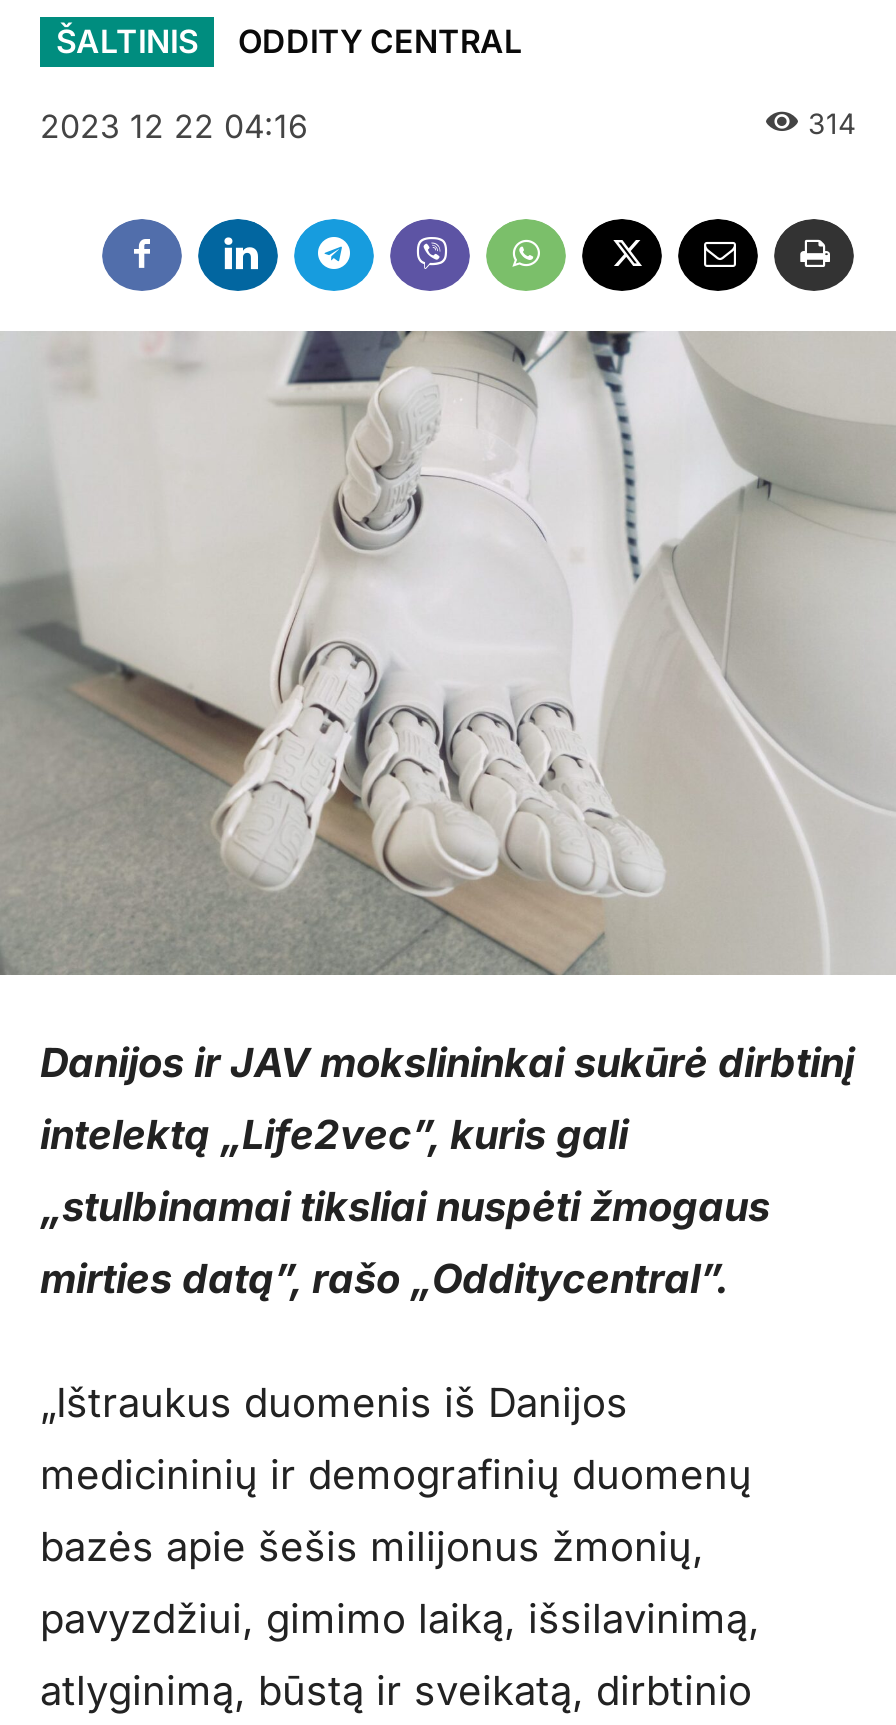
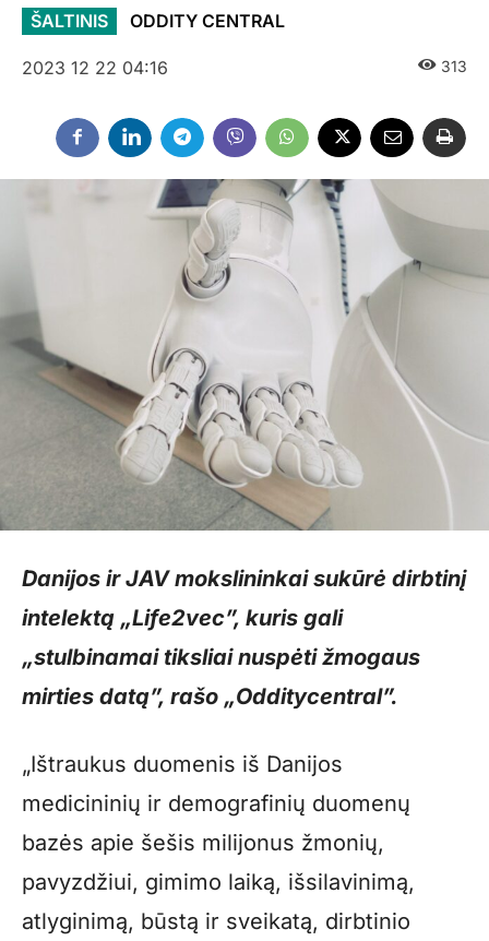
[808,106,856,140] 314 -> [441,56,467,75] 313

